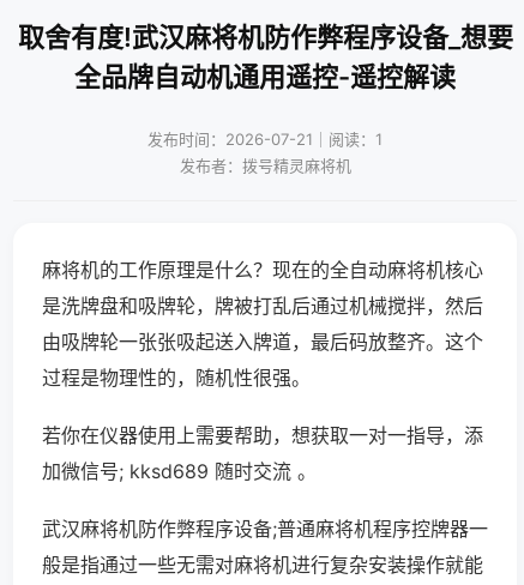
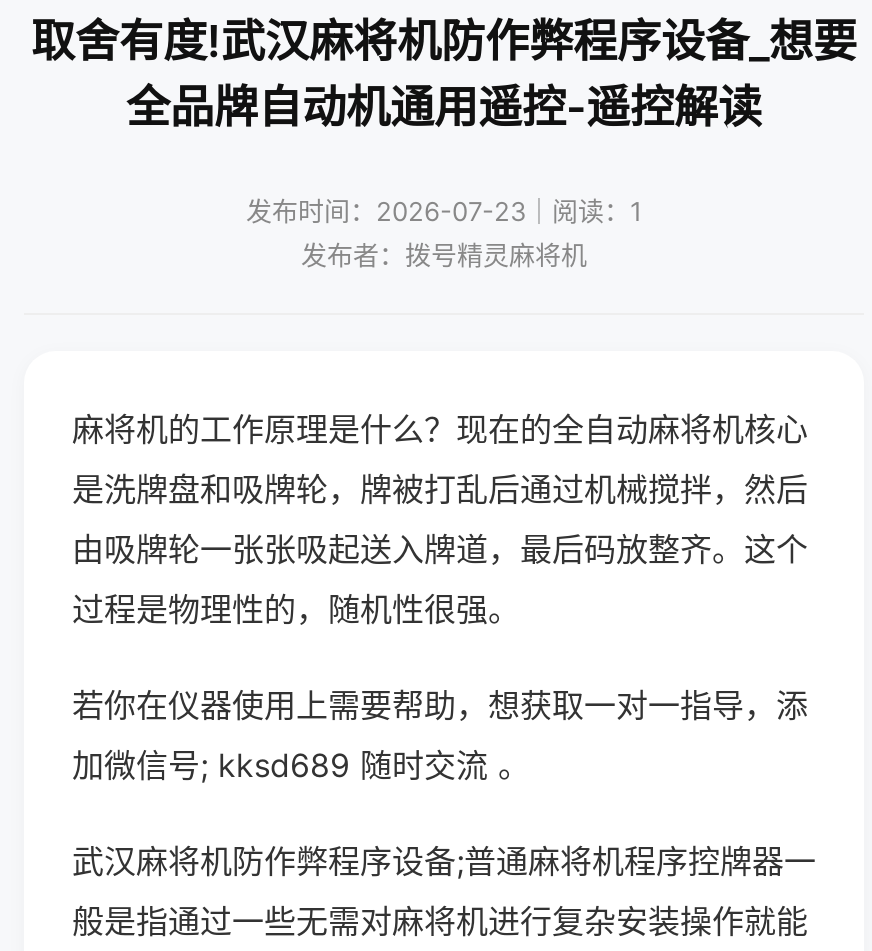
[147,129,383,149] 发布时间：2026-07-21｜阅读：1 -> [246,195,642,227] 发布时间：2026-07-23｜阅读：1

